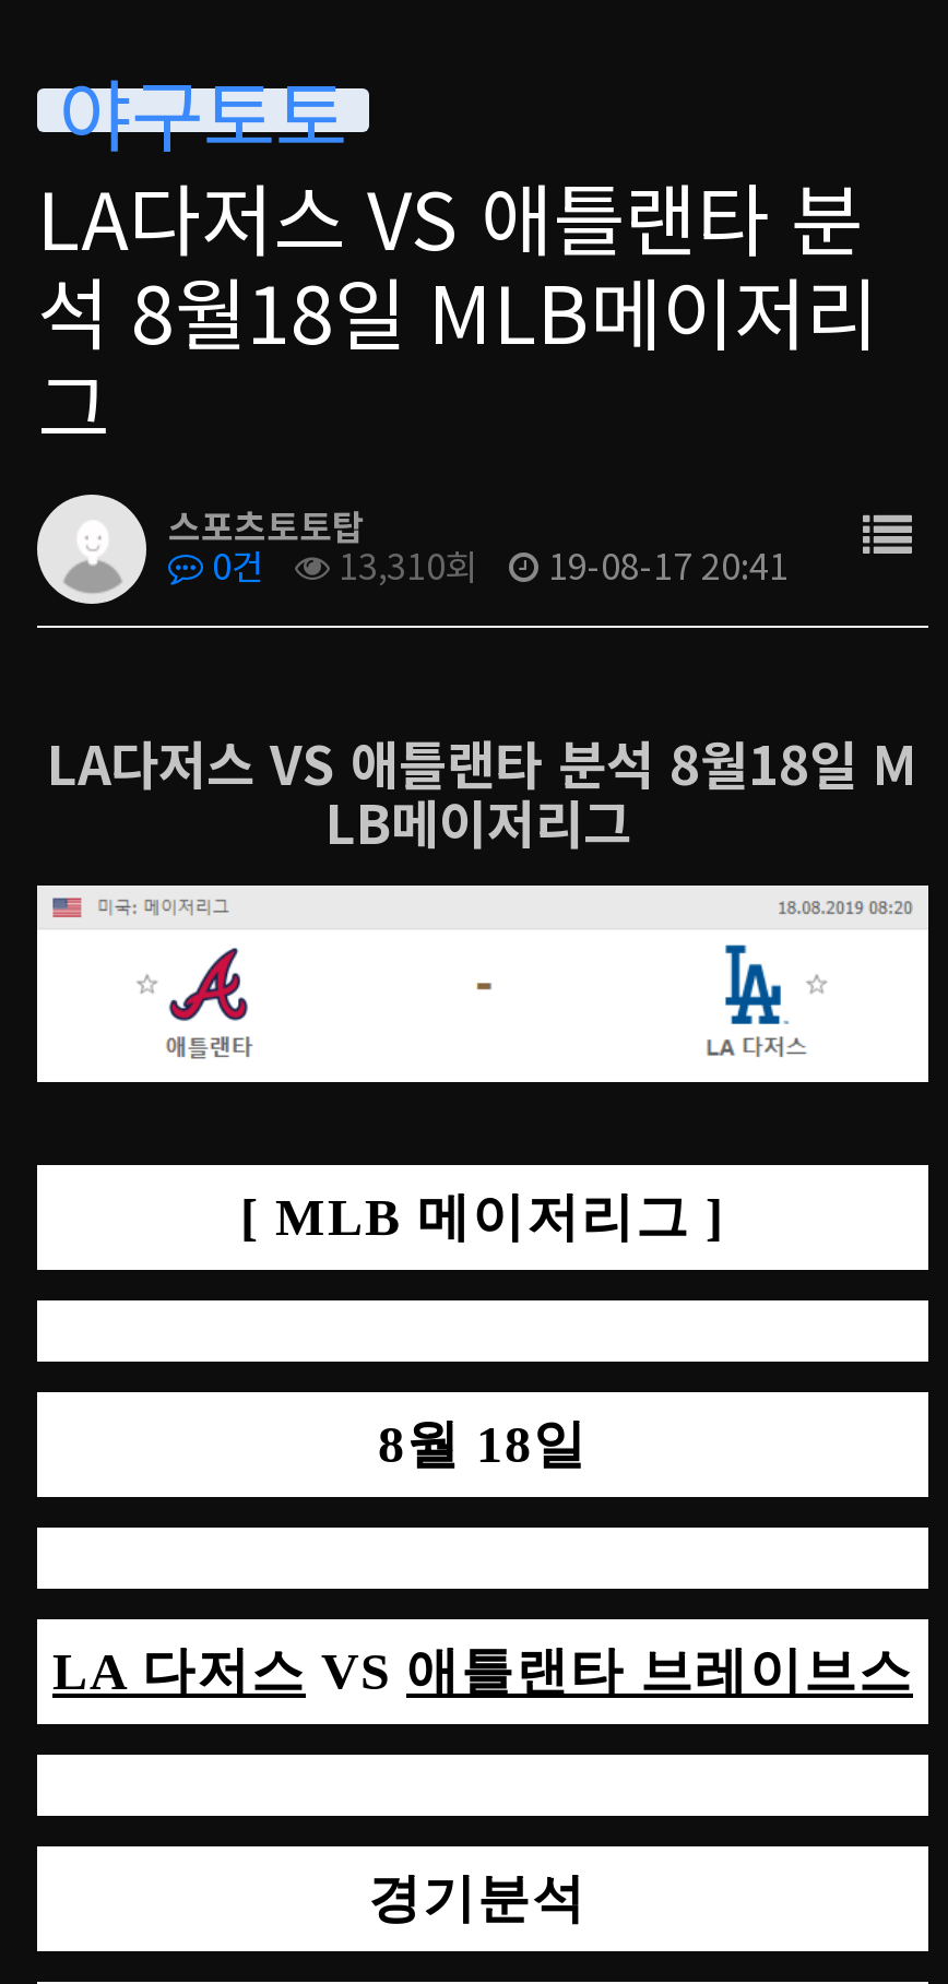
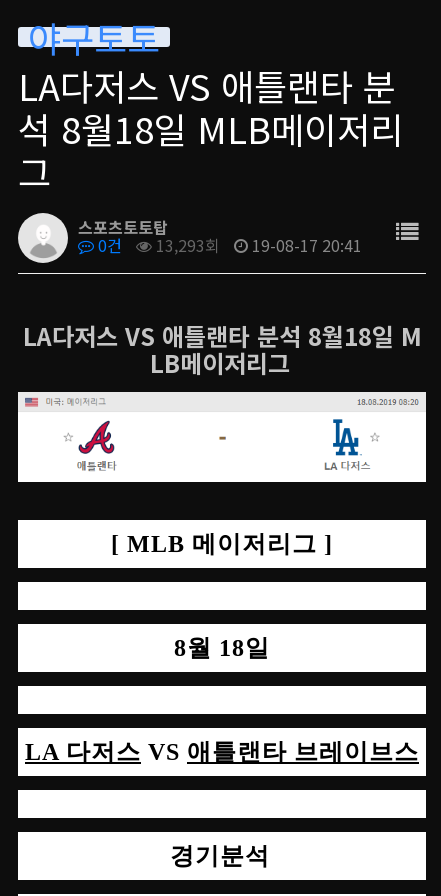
[203,539,789,591] 0건 13,310회 19-08-17 20:41 -> [94,233,362,257] 0건 13,293회 19-08-17 20:41

